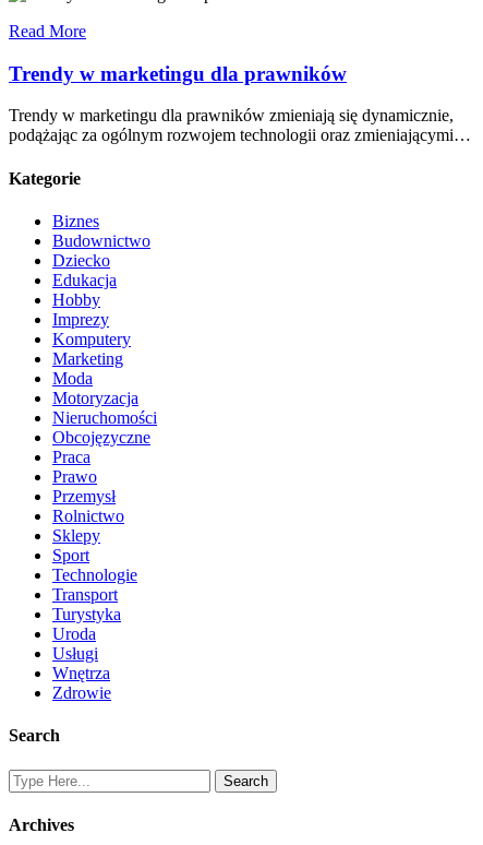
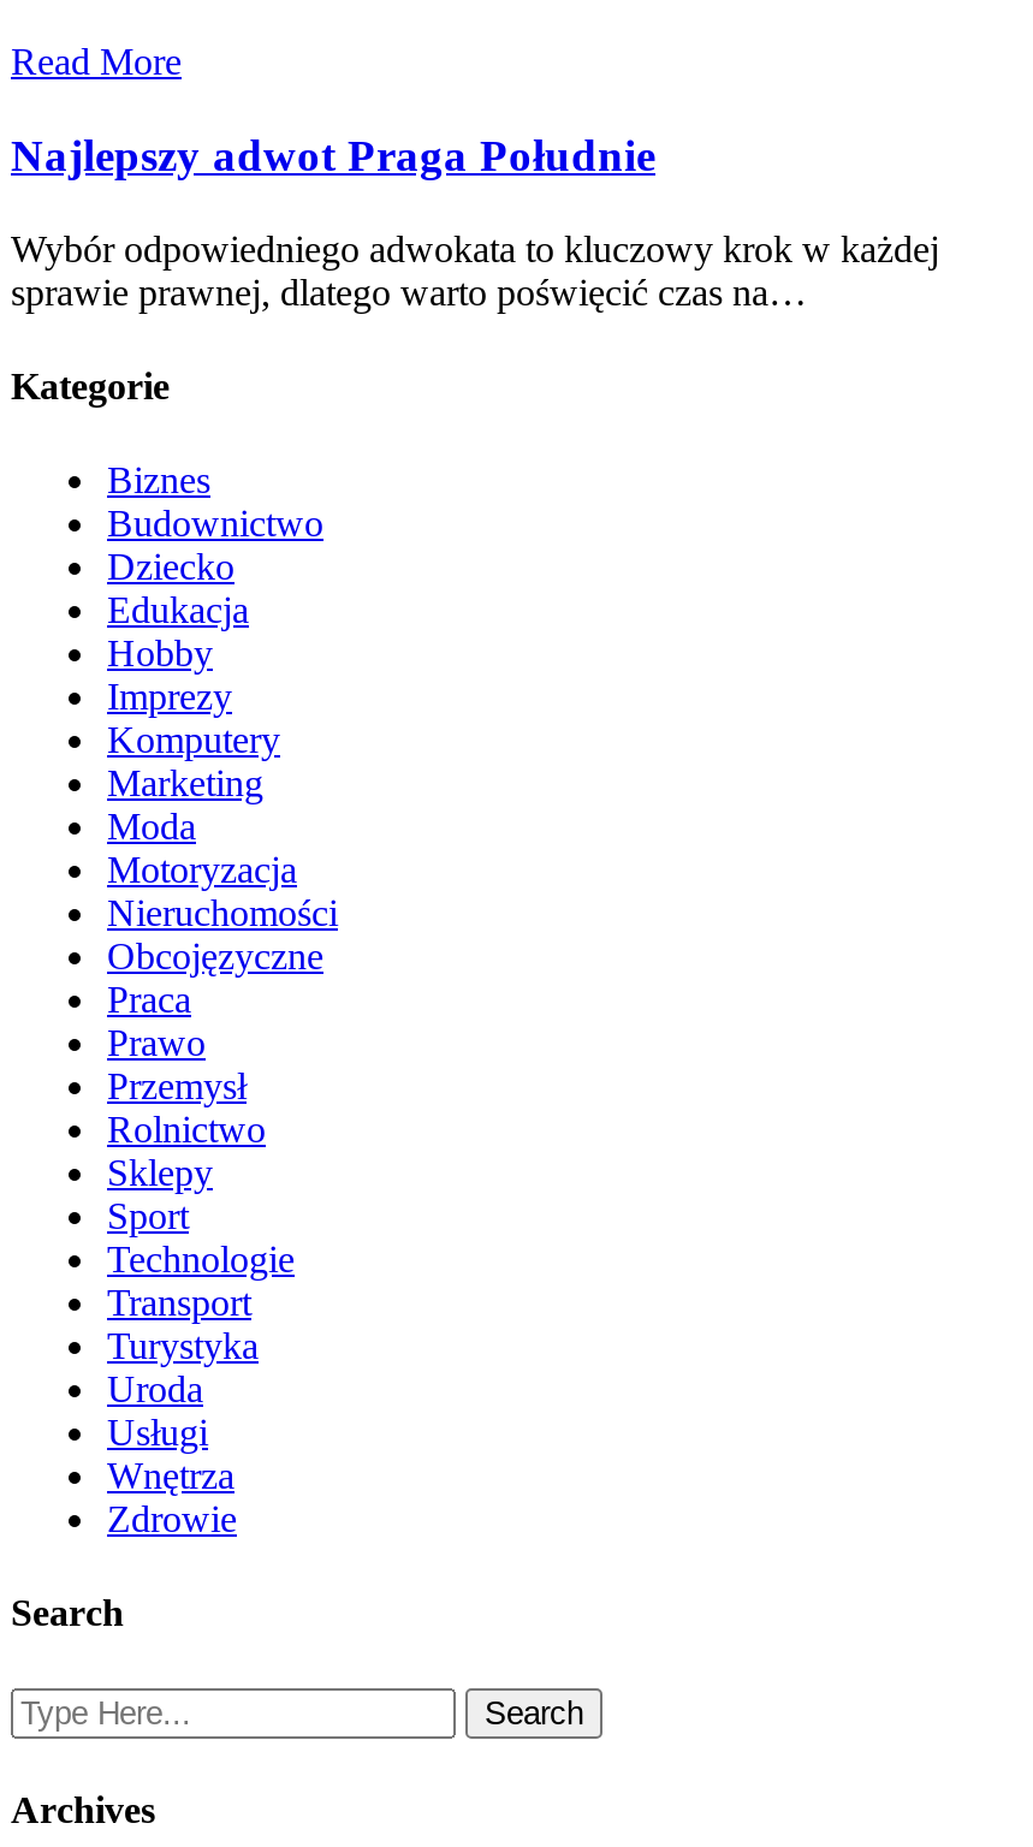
[9,62,347,85] Trendy w marketingu dla prawników -> [11,129,655,180] Najlepszy adwot Praga Południe
[9,106,471,145] Trendy w marketingu dla prawników zmieniają się dynamicznie, | podążając za ogólnym rozwojem technologii oraz zmieniającymi… -> [11,227,939,311] Wybór odpowiedniego adwokata to kluczowy krok w każdej | sprawie prawnej, dlatego warto poświęcić czas na…

